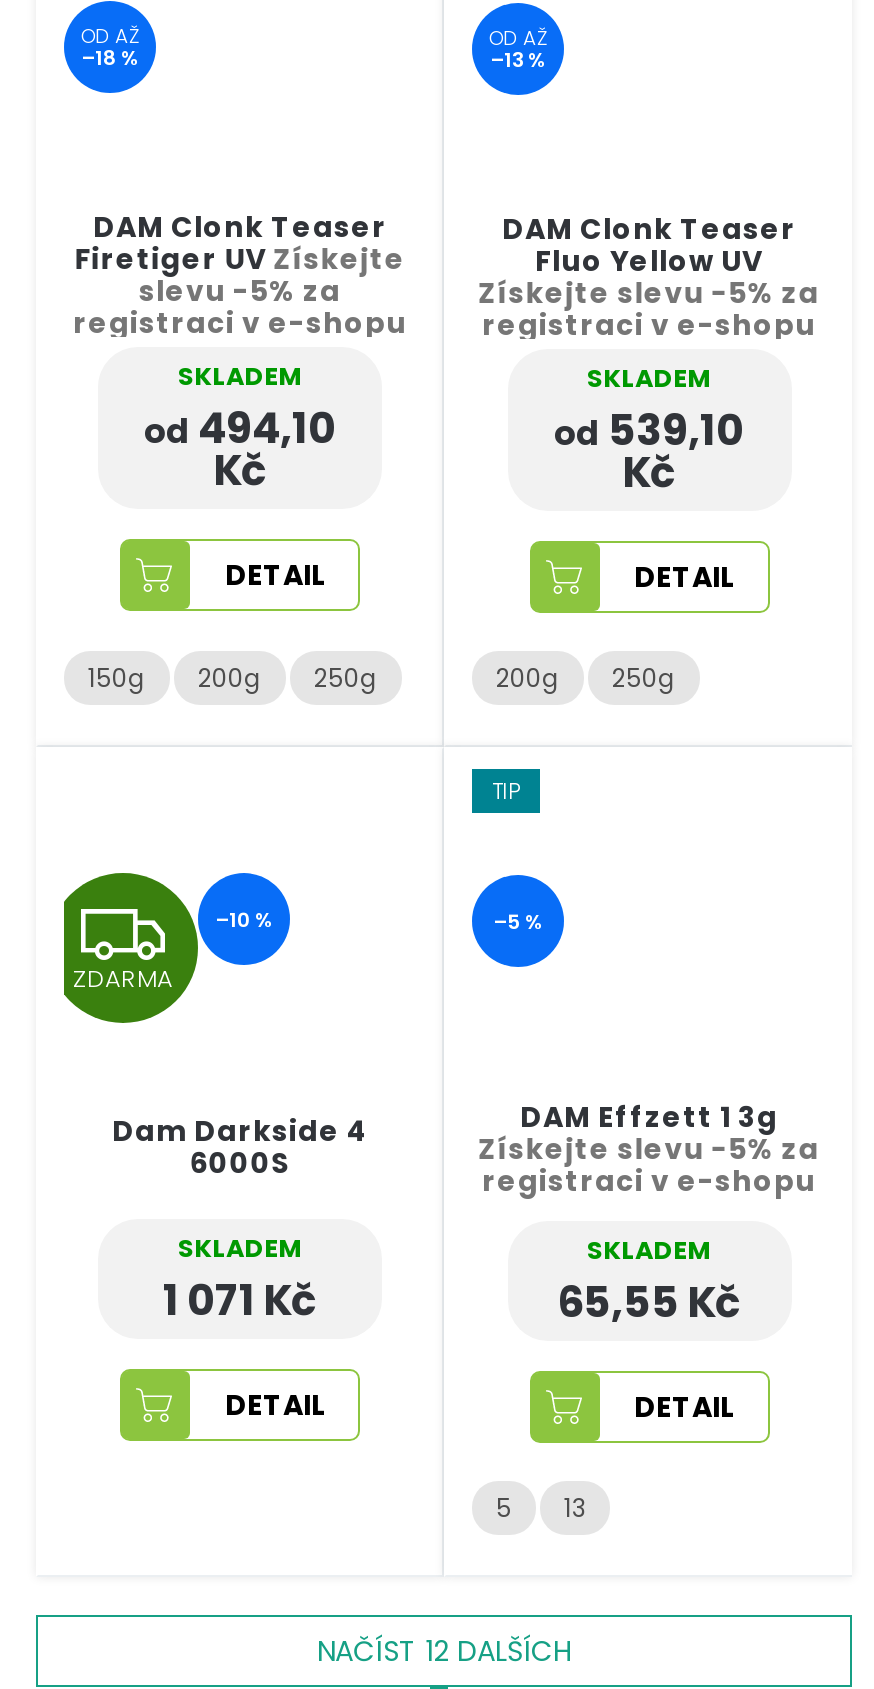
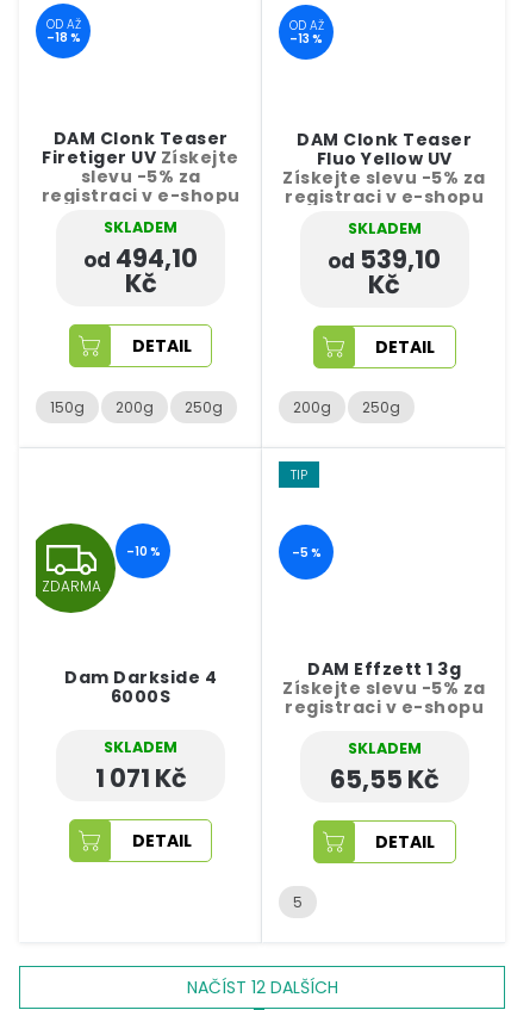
[564,1491,586,1525] 13 -> none

